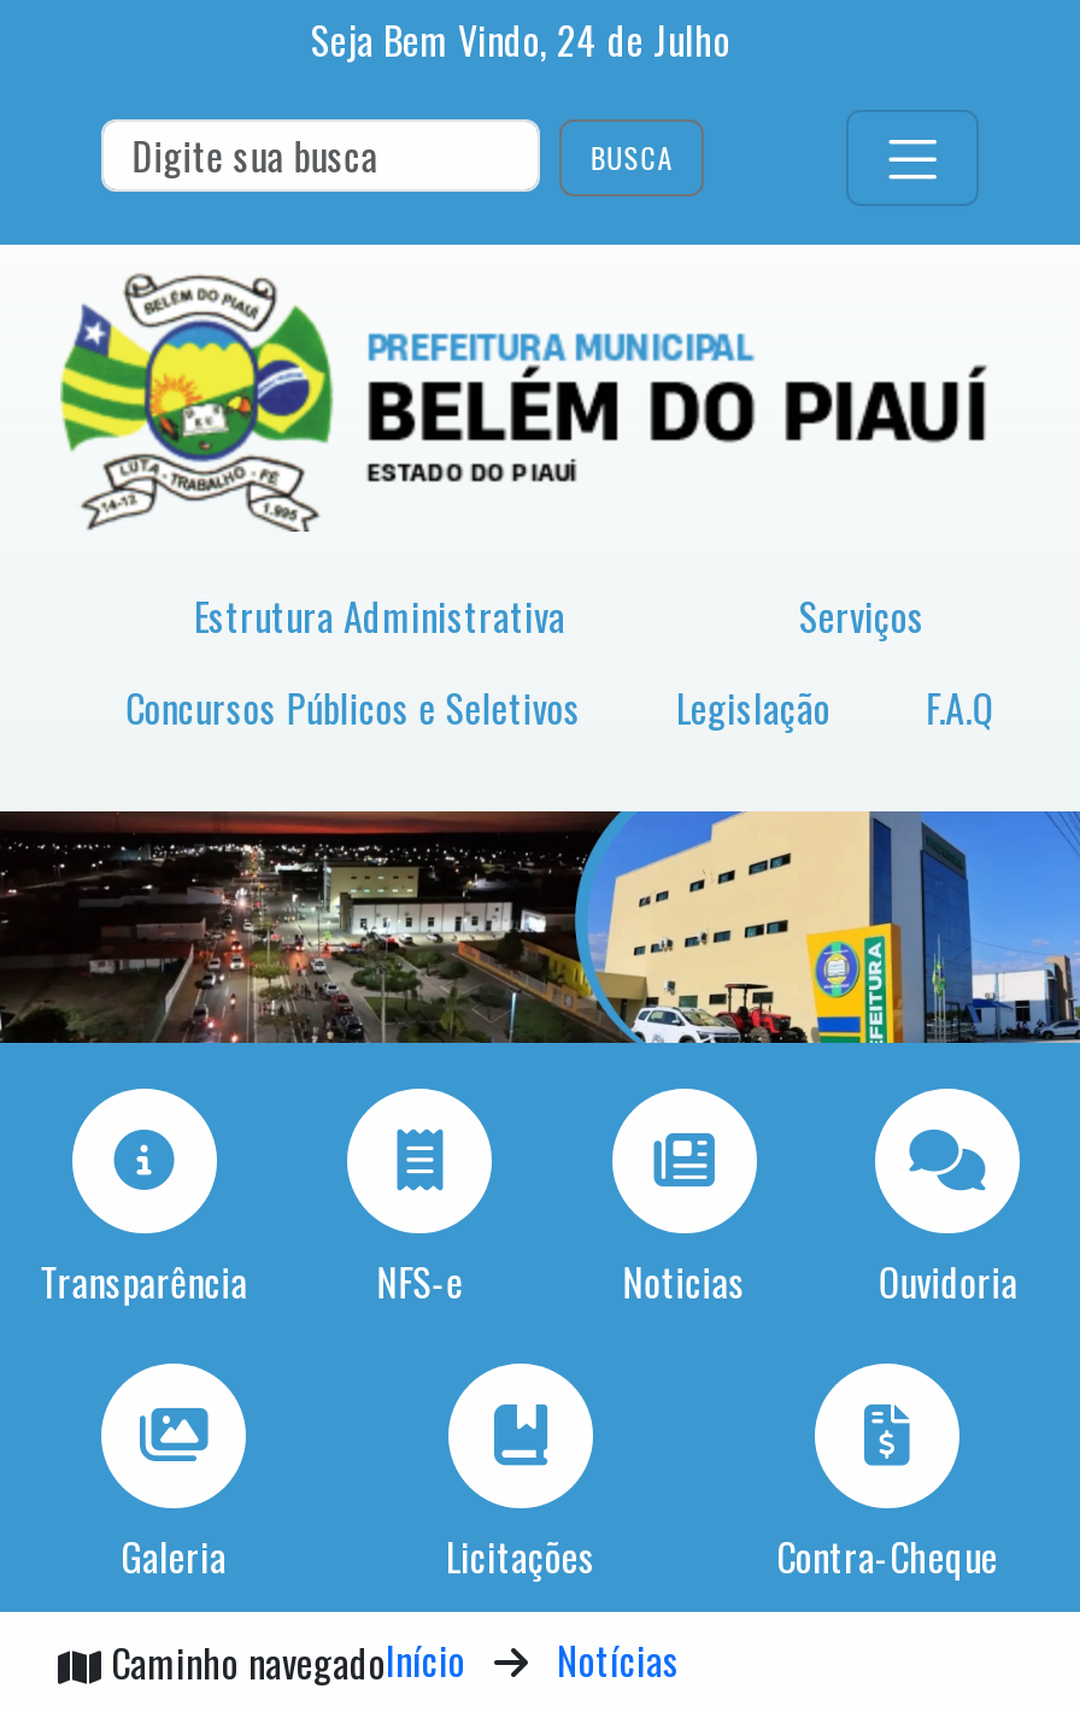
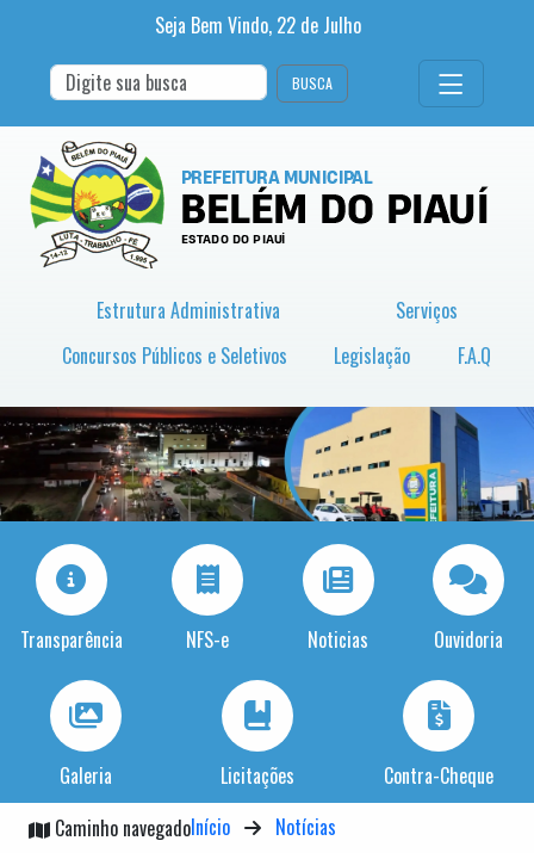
[311,11,730,69] Seja Bem Vindo, 24 de Julho -> [154,11,361,39] Seja Bem Vindo, 22 de Julho

